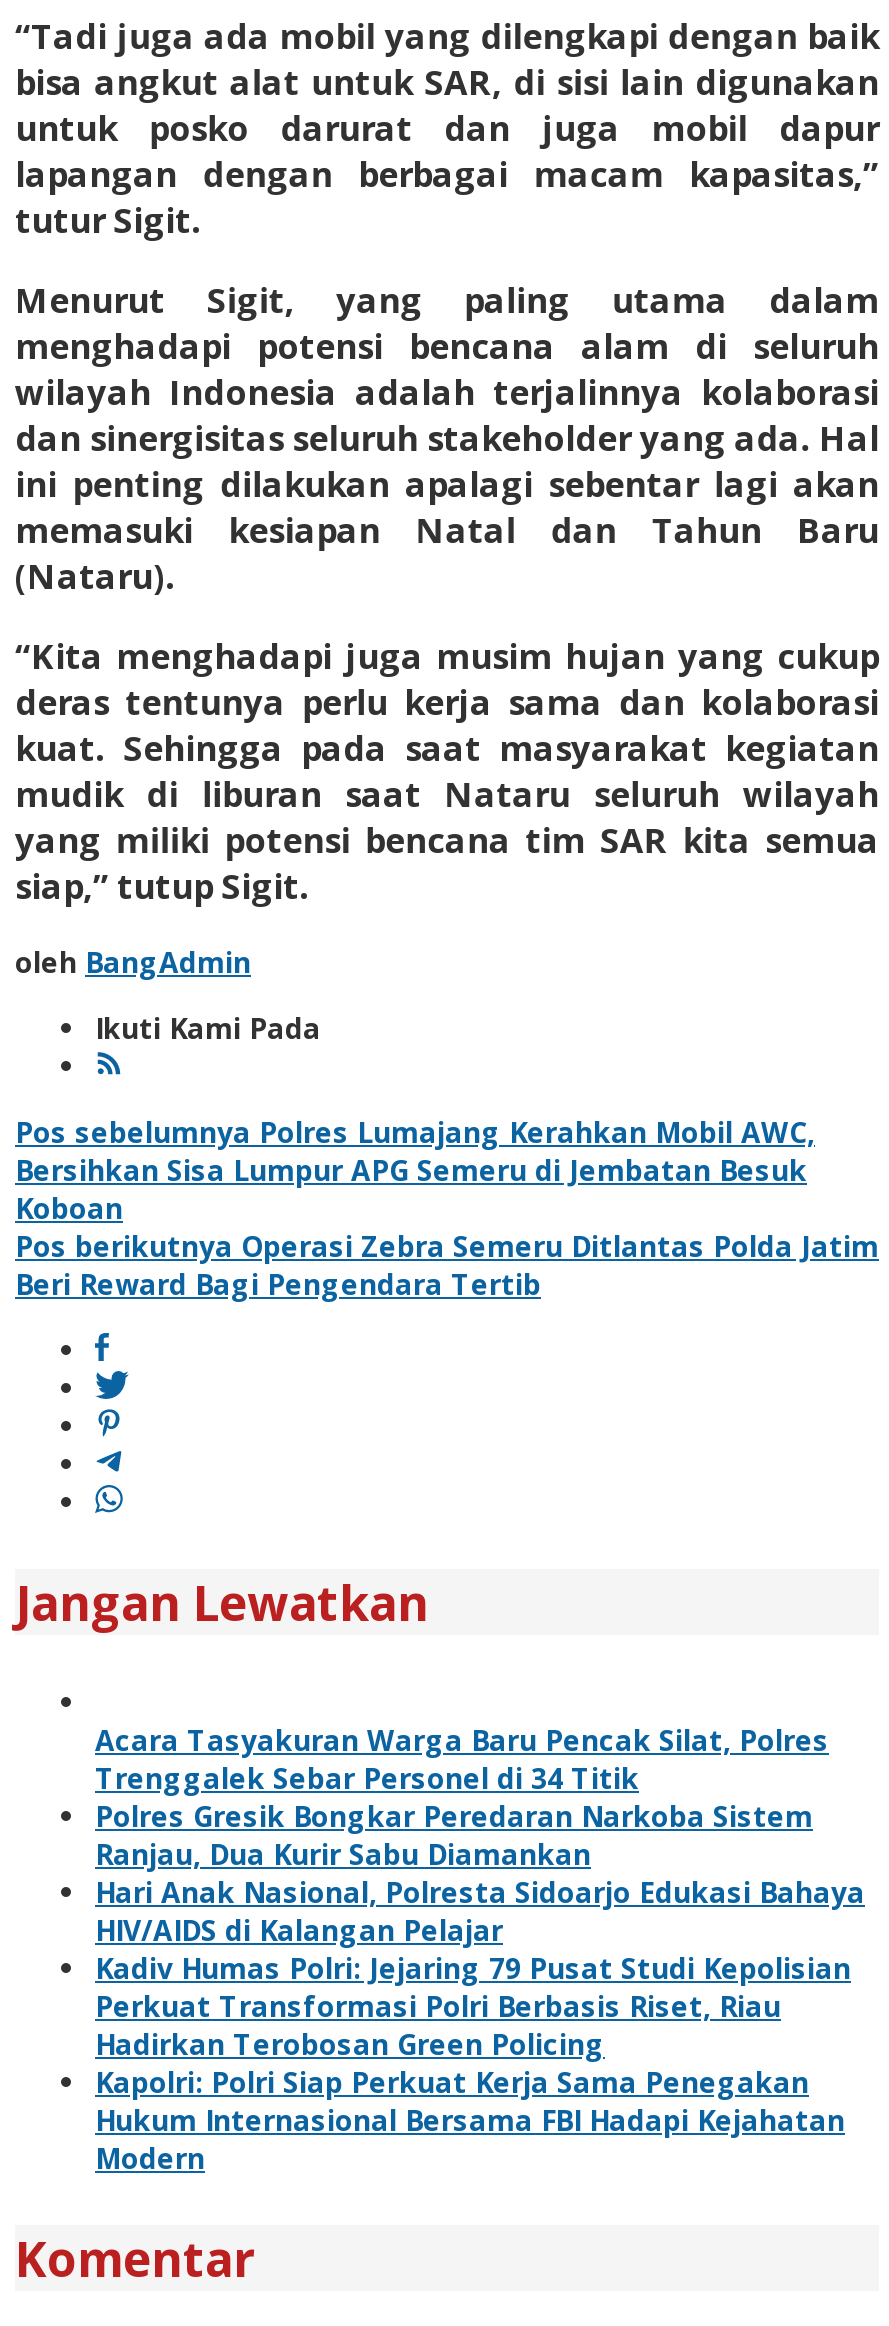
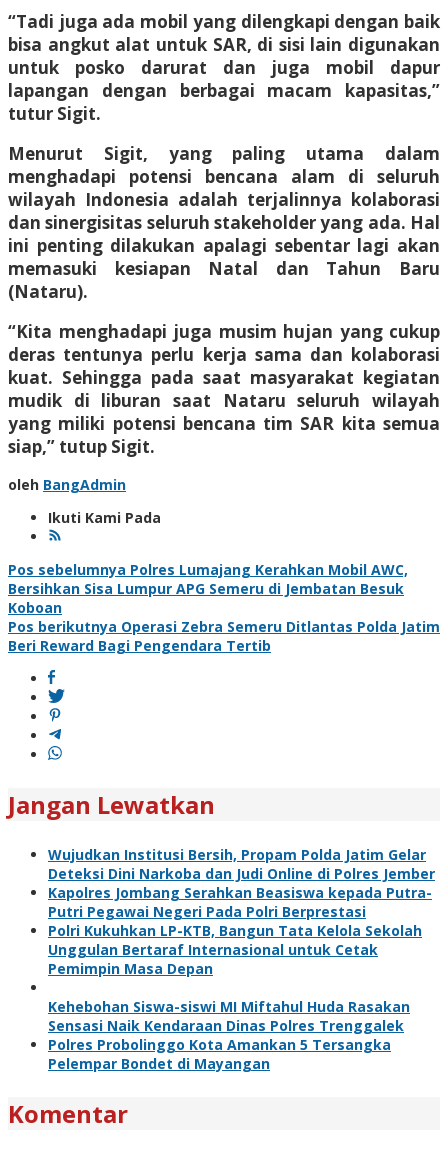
[95,1721,865,2177] Acara Tasyakuran Warga Baru Pencak Silat, Polres | Trenggalek Sebar Personel di 34 Titik | Polres Gresik Bongkar Peredaran Narkoba Sistem | Ranjau, Dua Kurir Sabu Diamankan | Hari Anak Nasional, Polresta Sidoarjo Edukasi Bahaya | HIV/AIDS di Kalangan Pelajar | Kadiv Humas Polri: Jejaring 79 Pusat Studi Kepolisian | Perkuat Transformasi Polri Berbasis Riset, Riau | Hadirkan Terobosan Green Policing | Kapolri: Polri Siap Perkuat Kerja Sama Penegakan | Hukum Internasional Bersama FBI Hadapi Kejahatan | Modern -> [48,845,435,1073] Wujudkan Institusi Bersih, Propam Polda Jatim Gelar | Deteksi Dini Narkoba dan Judi Online di Polres Jember | Kapolres Jombang Serahkan Beasiswa kepada Putra- | Putri Pegawai Negeri Pada Polri Berprestasi | Polri Kukuhkan LP-KTB, Bangun Tata Kelola Sekolah | Unggulan Bertaraf Internasional untuk Cetak | Pemimpin Masa Depan | Kehebohan Siswa-siswi MI Miftahul Huda Rasakan | Sensasi Naik Kendaraan Dinas Polres Trenggalek | Polres Probolinggo Kota Amankan 5 Tersangka | Pelempar Bondet di Mayangan

